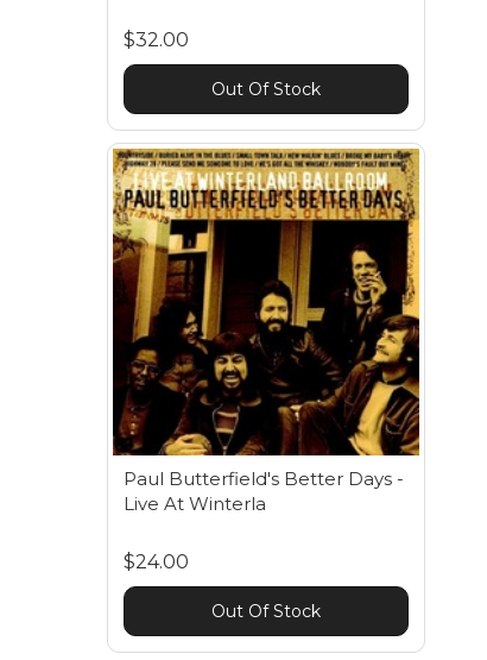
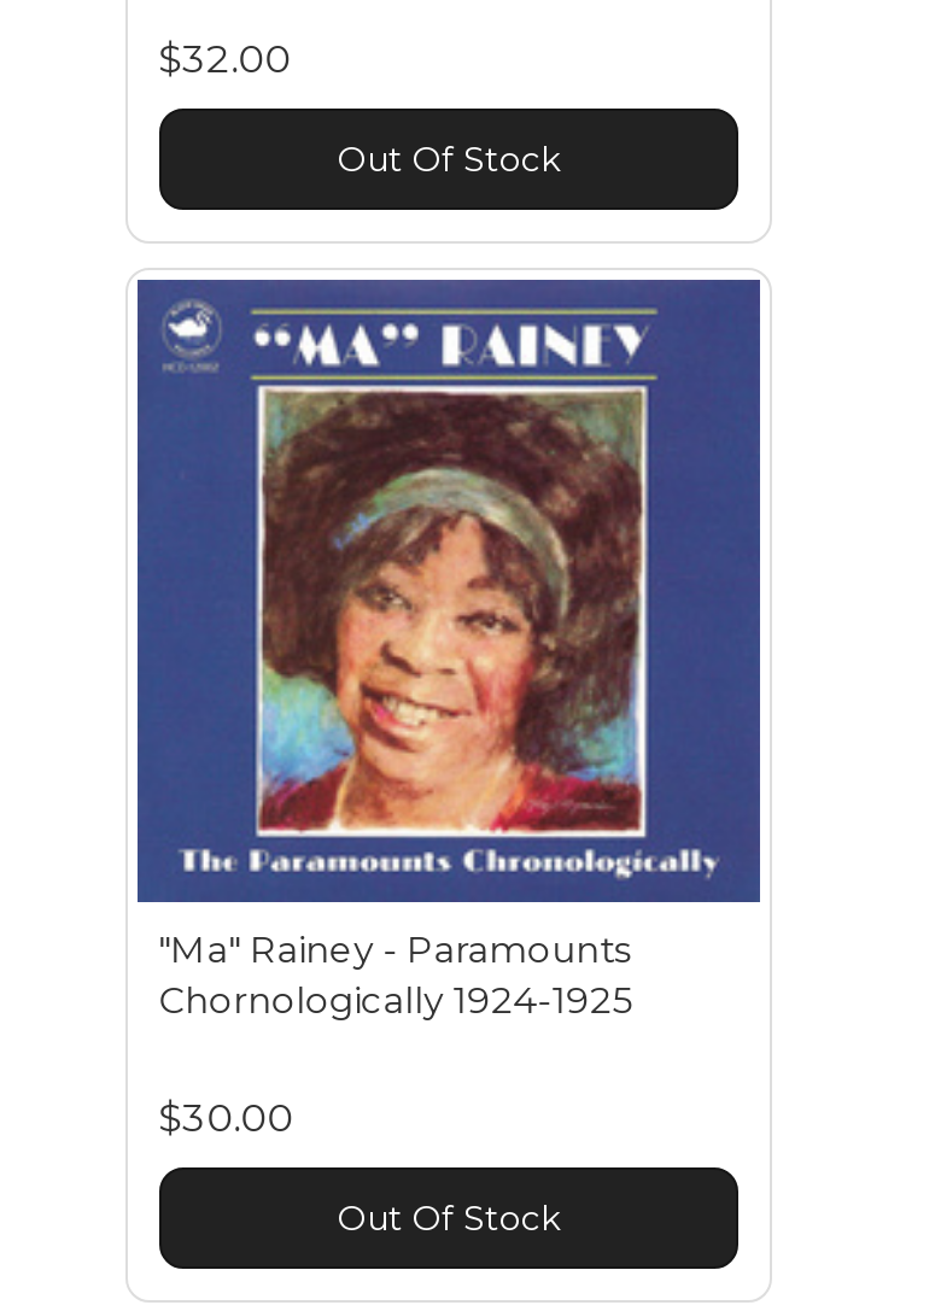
[112,147,420,515] [image] | Paul Butterfield's Better Days - | Live At Winterla -> [135,277,762,1023] [image] | "Ma" Rainey - Paramounts | Chornologically 1924-1925
[123,551,189,574] $24.00 -> [159,1096,294,1142] $30.00

